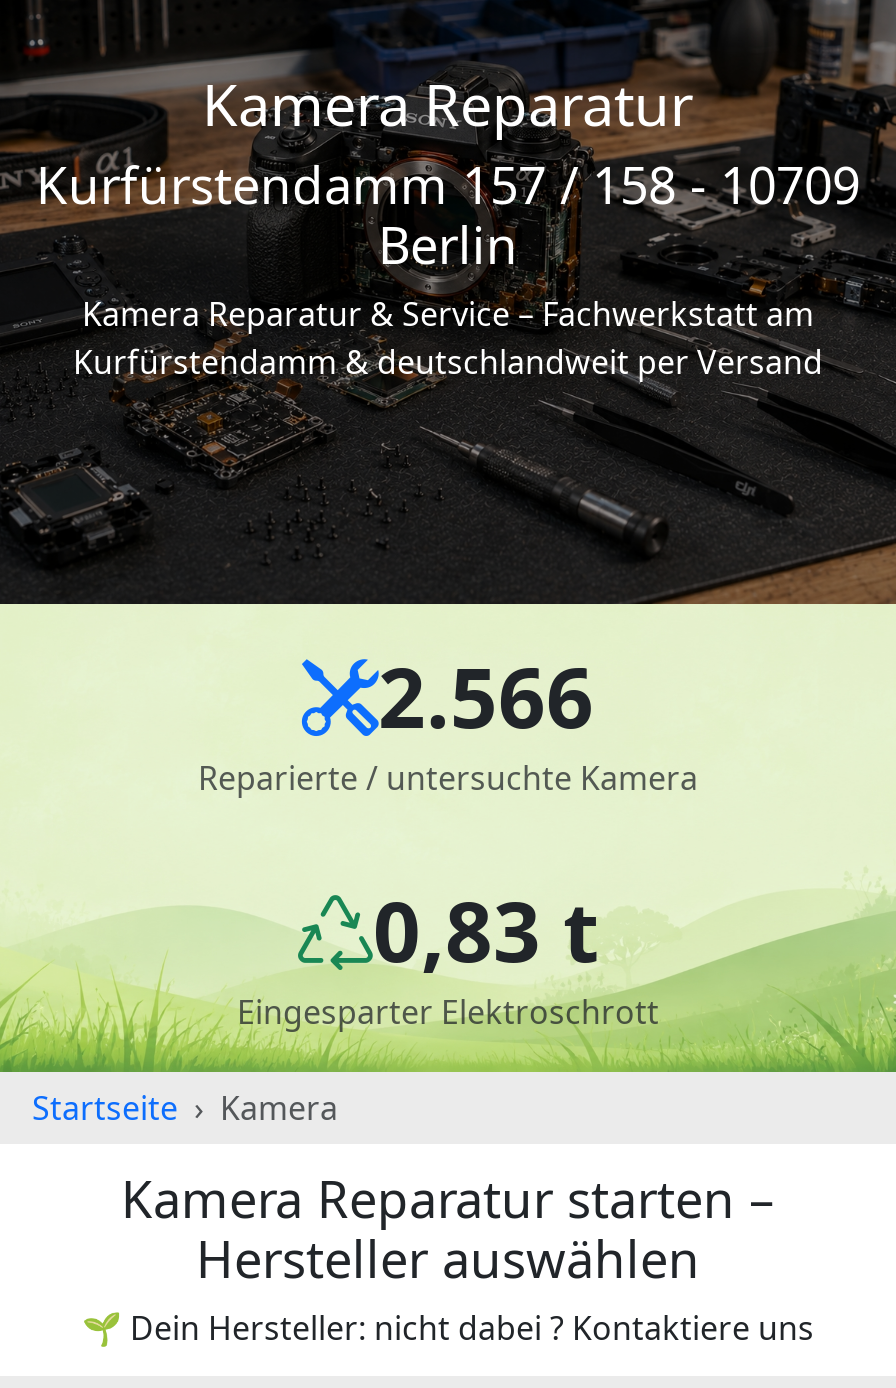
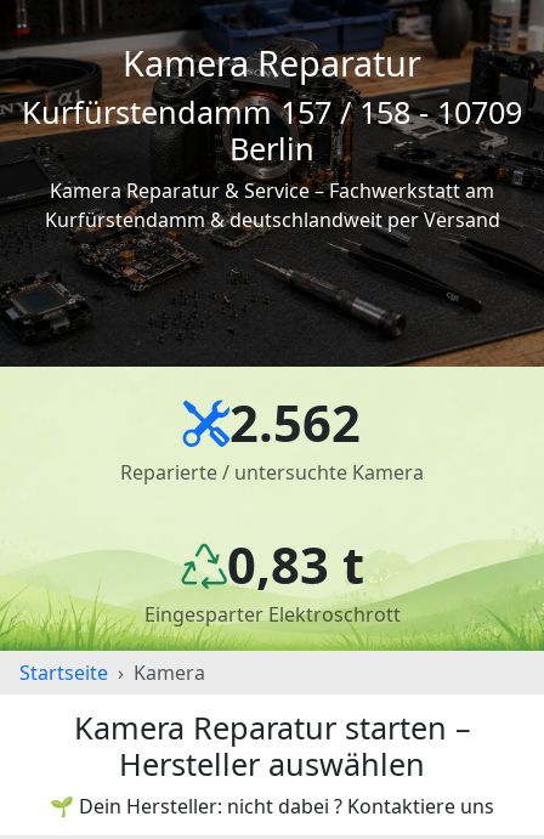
[378,640,594,752] 2.566 -> [229,389,361,457] 2.562

